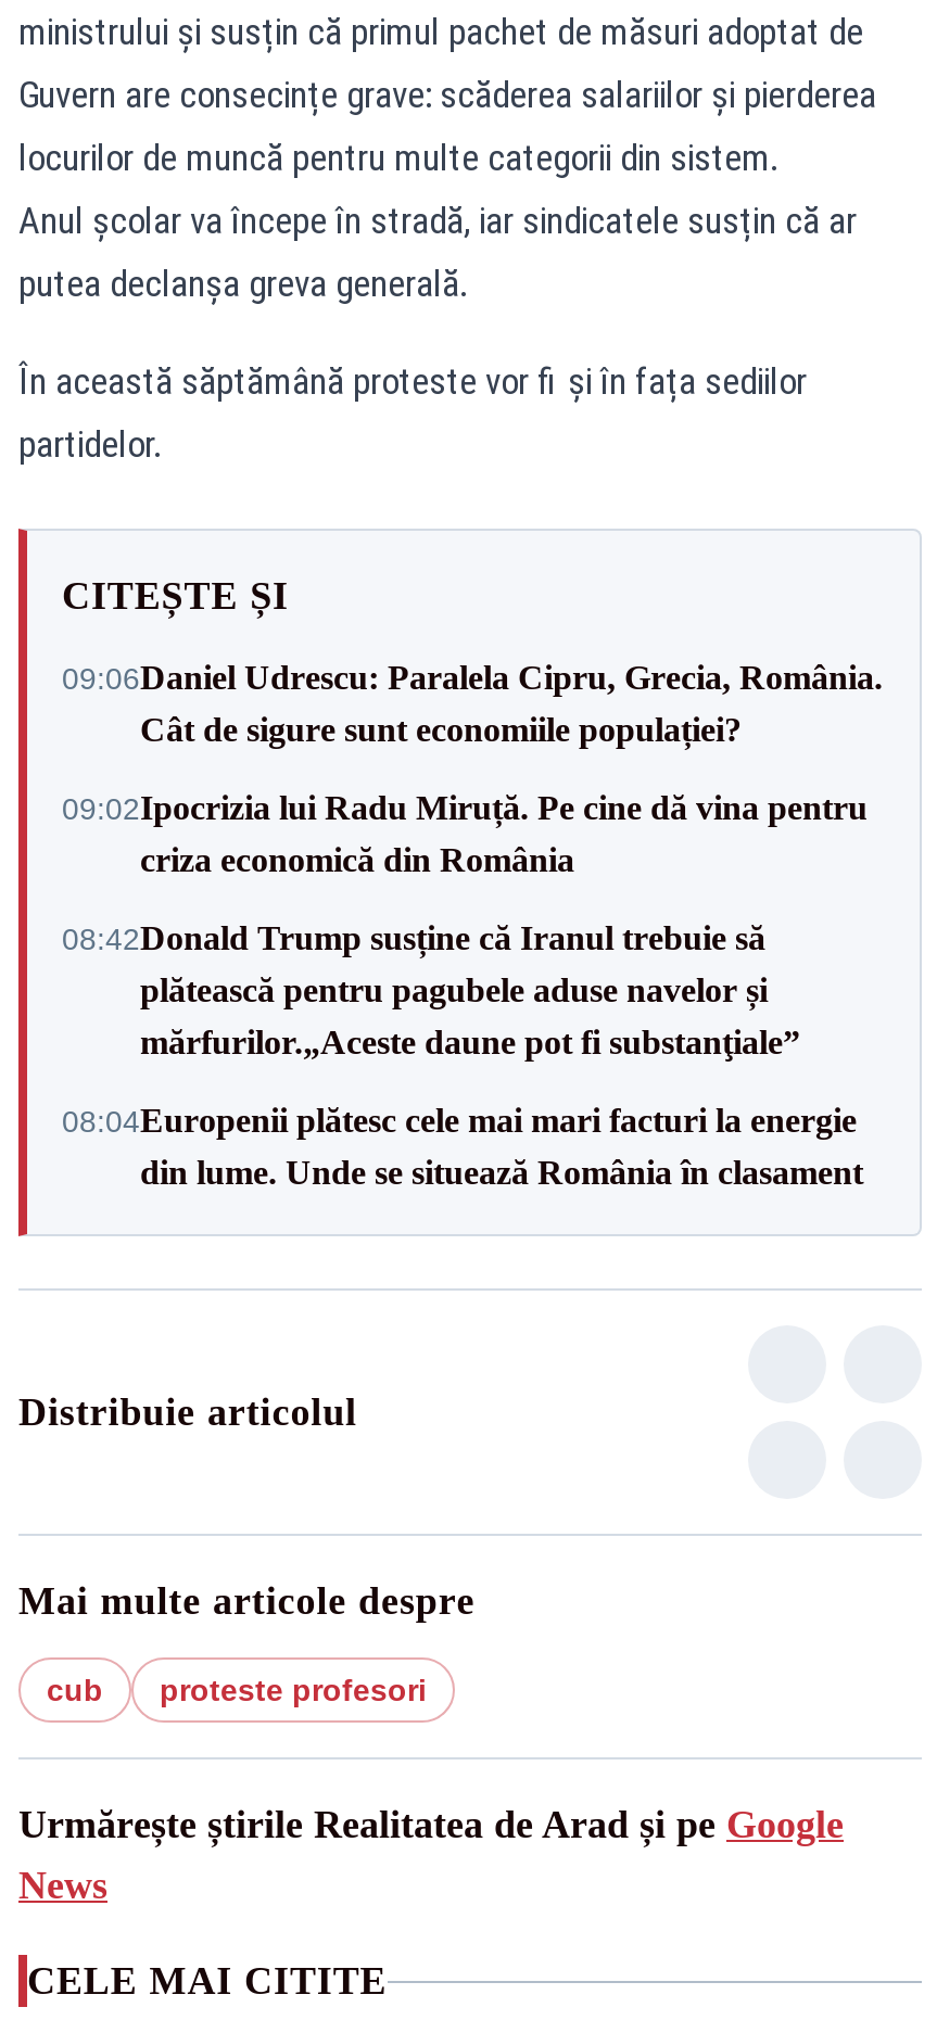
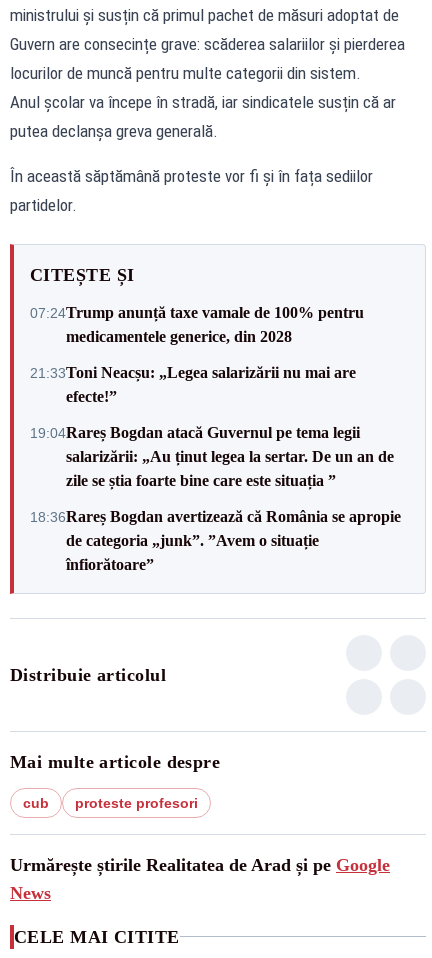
[62,659,883,748] 09:06Daniel Udrescu: Paralela Cipru, Grecia, România. | Cât de sigure sunt economiile populației? -> [30,303,364,344] 07:24Trump anunță taxe vamale de 100% pentru | medicamentele generice, din 2028
[62,789,868,878] 09:02Ipocrizia lui Radu Miruță. Pe cine dă vina pentru | criza economică din România -> [30,363,356,404] 21:33Toni Neacșu: „Legea salarizării nu mai are | efecte!”
[62,919,800,1060] 08:42Donald Trump susține că Iranul trebuie să | plătească pentru pagubele aduse navelor și | mărfurilor.„Aceste daune pot fi substanţiale” -> [30,423,394,488] 19:04Rareș Bogdan atacă Guvernul pe tema legii | salarizării: „Au ținut legea la sertar. De un an de | zile se știa foarte bine care este situația ”
[62,1102,863,1191] 08:04Europenii plătesc cele mai mari facturi la energie | din lume. Unde se situează România în clasament -> [30,507,401,572] 18:36Rareș Bogdan avertizează că România se apropie | de categoria „junk”. ”Avem o situație | înfiorătoare”

